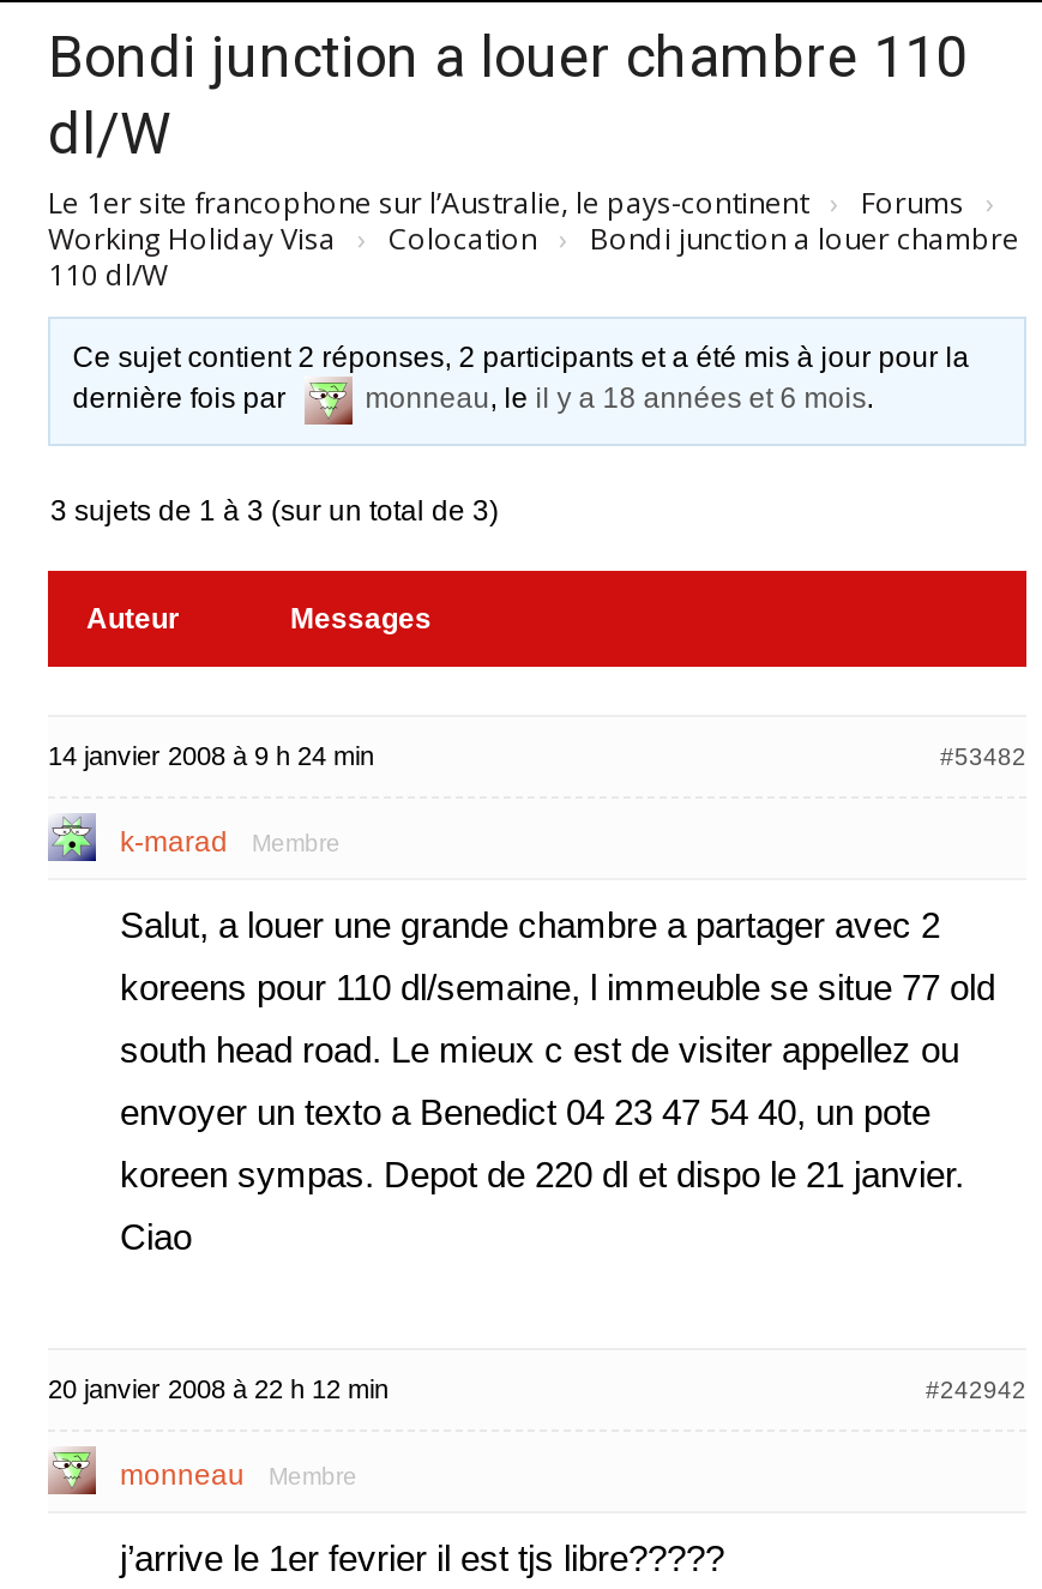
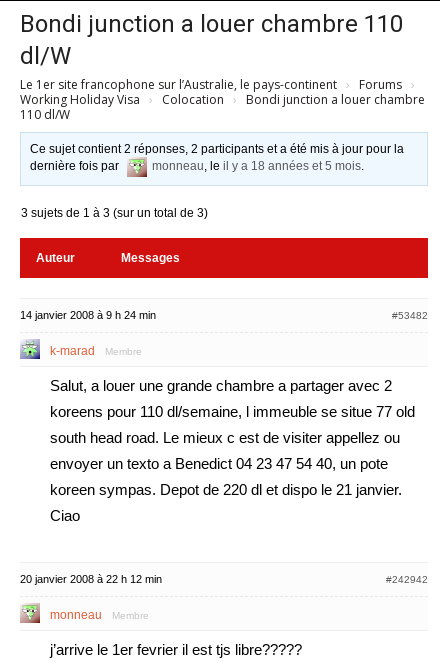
[365,382,873,415] monneau, le il y a 18 années et 6 mois. -> [152,159,364,173] monneau, le il y a 18 années et 5 mois.

